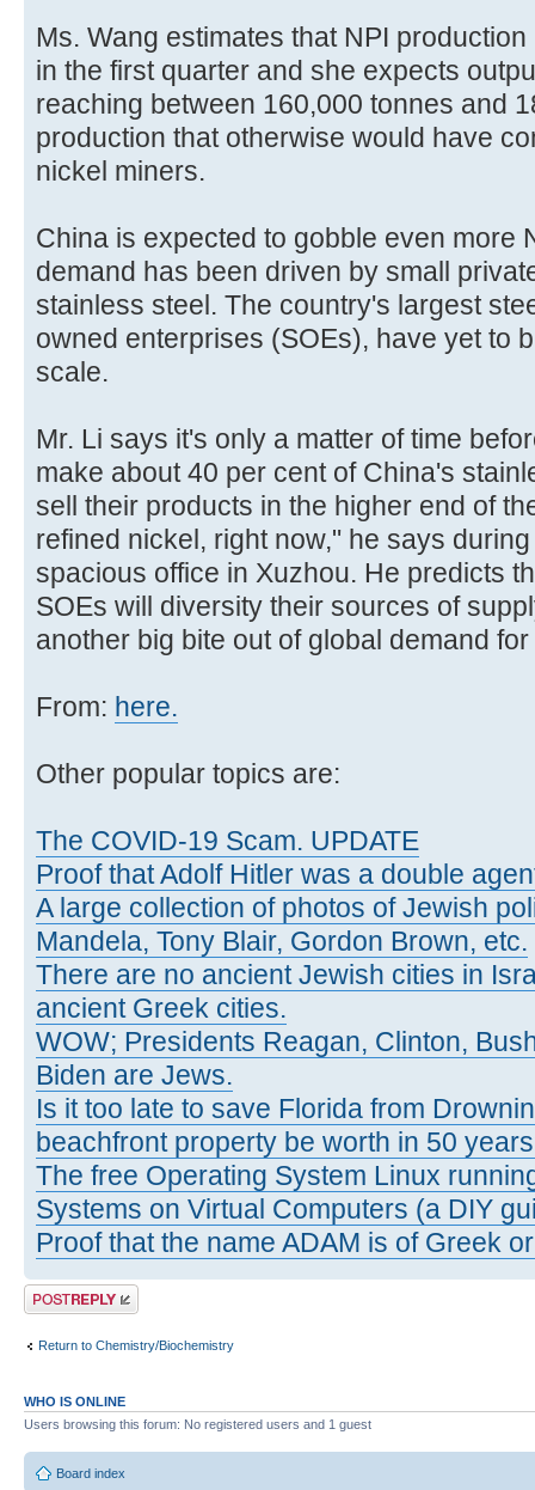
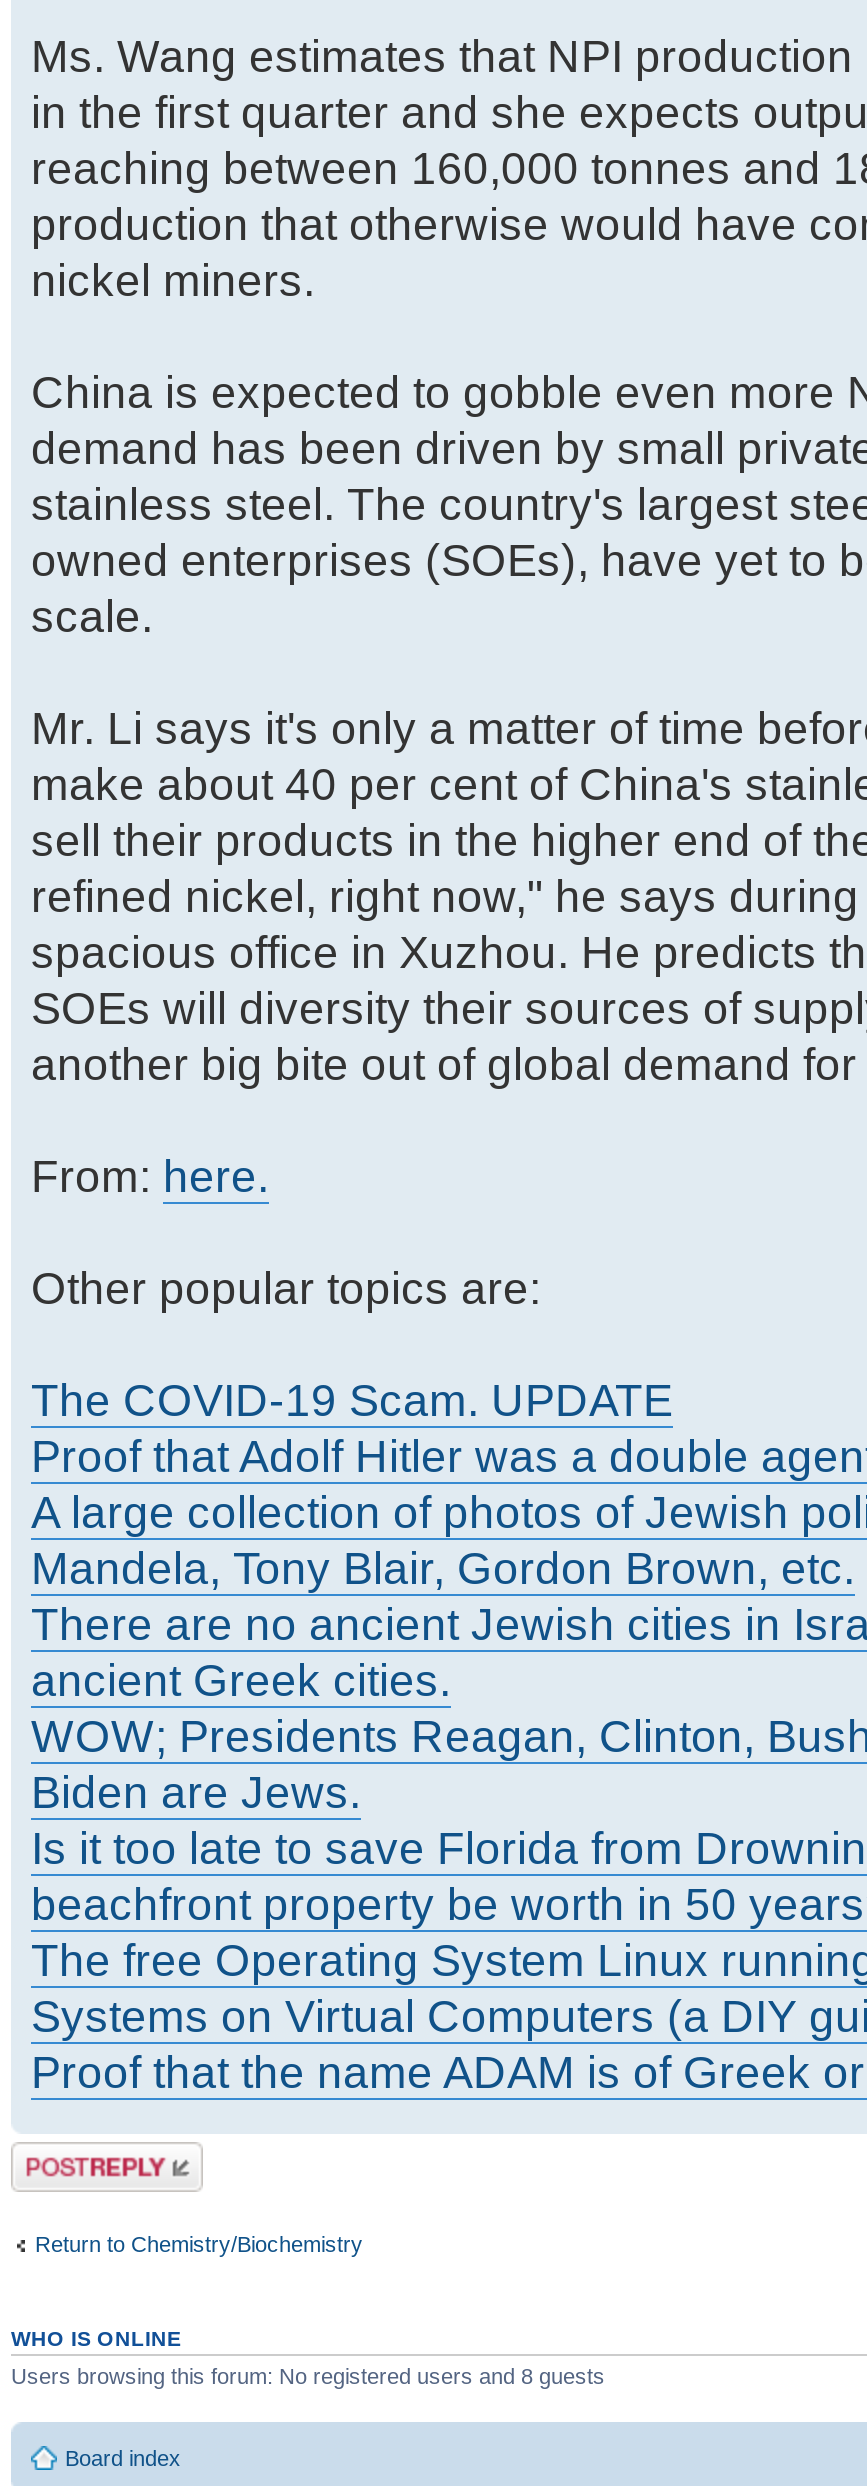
[24,1417,371,1431] Users browsing this forum: No registered users and 1 guest -> [11,2363,605,2387] Users browsing this forum: No registered users and 8 guests

